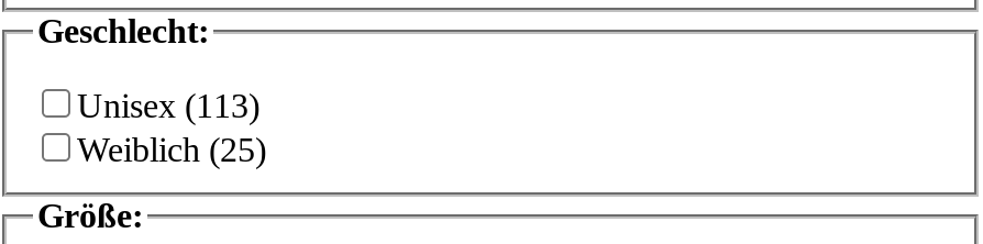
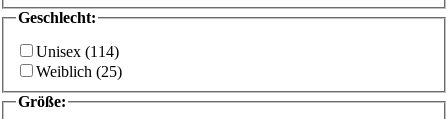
[77,86,259,124] Unisex (113) -> [36,43,119,60] Unisex (114)

